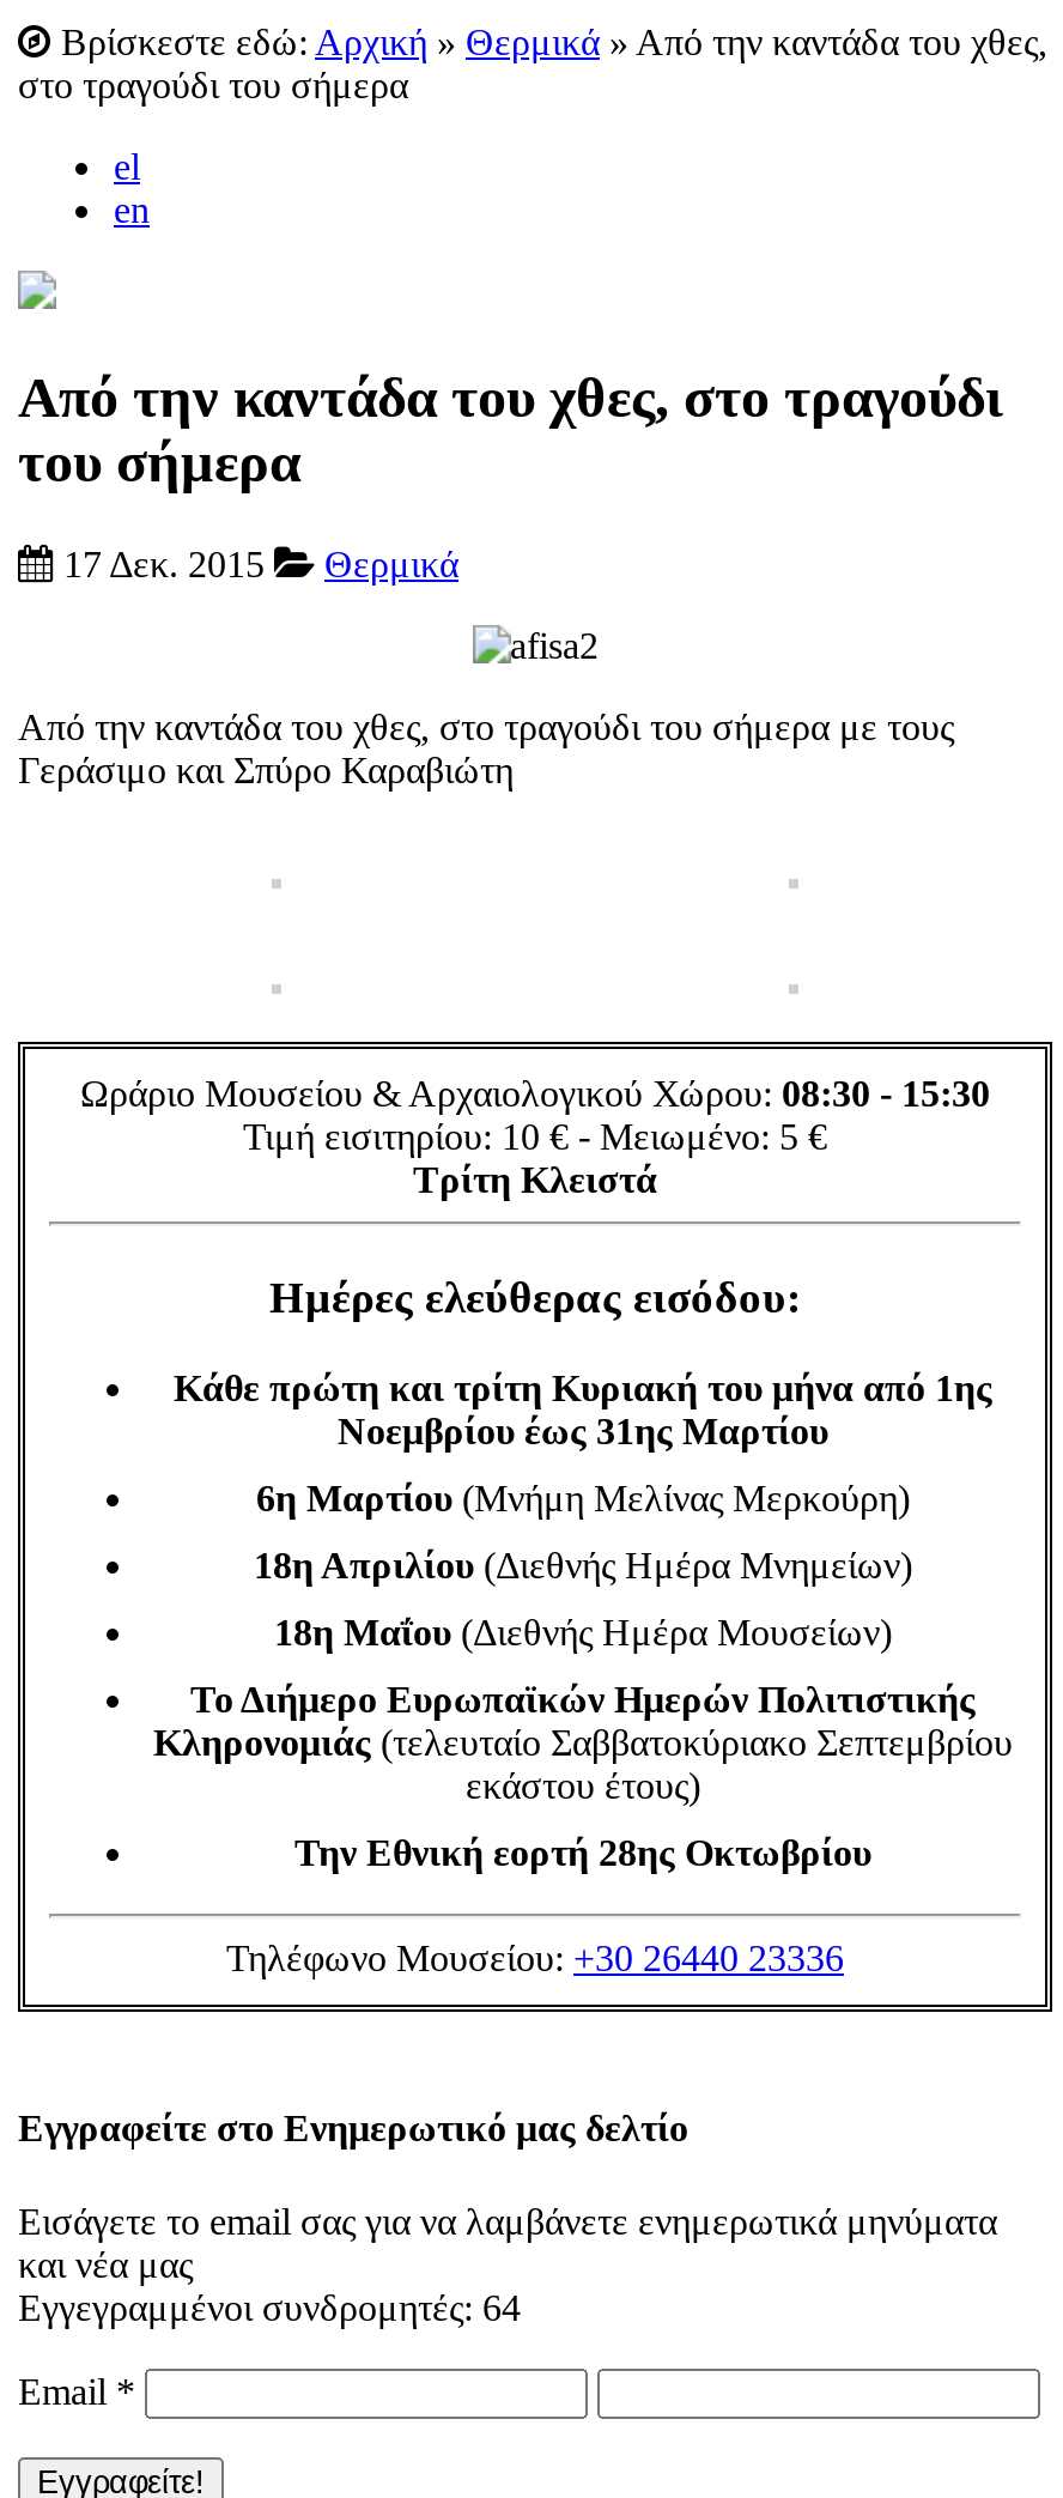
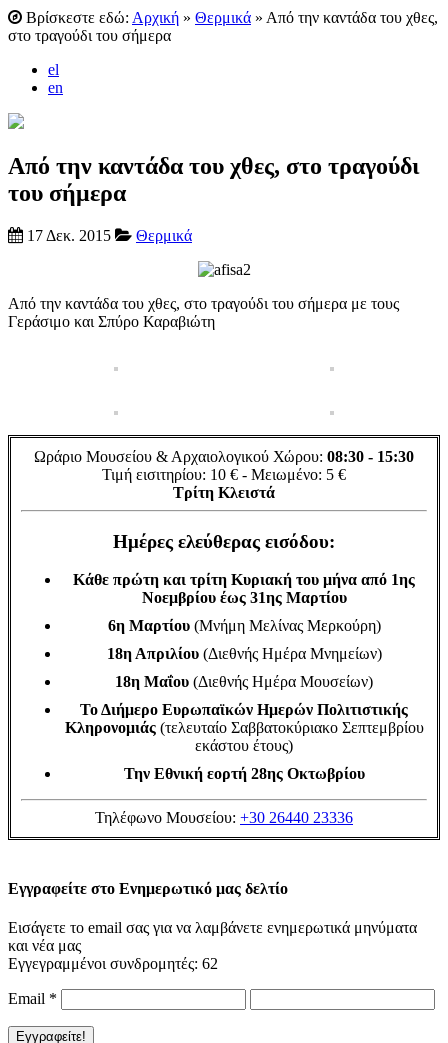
[18,2287,521,2327] Εγγεγραμμένοι συνδρομητές: 64 -> [8,955,218,972] Εγγεγραμμένοι συνδρομητές: 62

